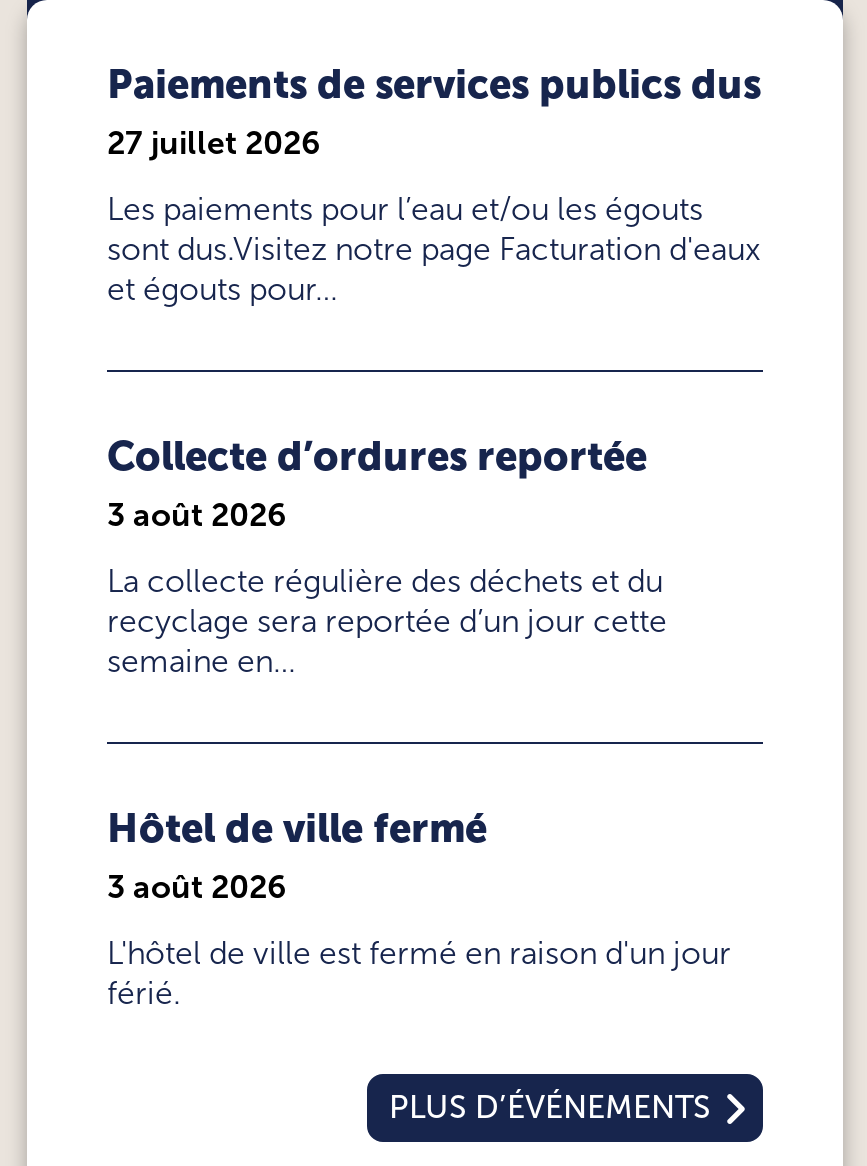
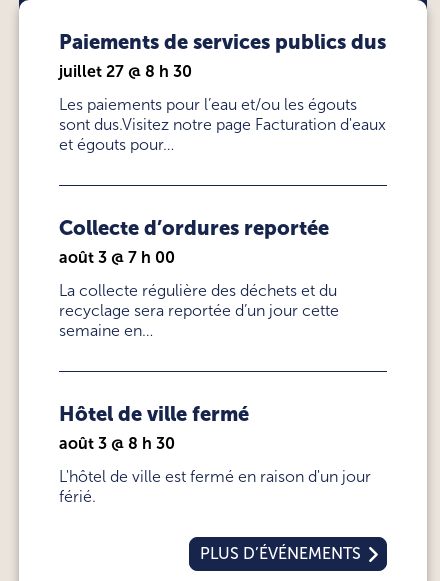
[107,126,321,160] 27 juillet 2026 -> [59,63,192,80] juillet 27 @ 8 h 30
[107,498,287,532] 3 août 2026 -> [59,249,175,266] août 3 @ 7 h 00
[107,870,287,904] 3 août 2026 -> [59,435,175,452] août 3 @ 8 h 30

